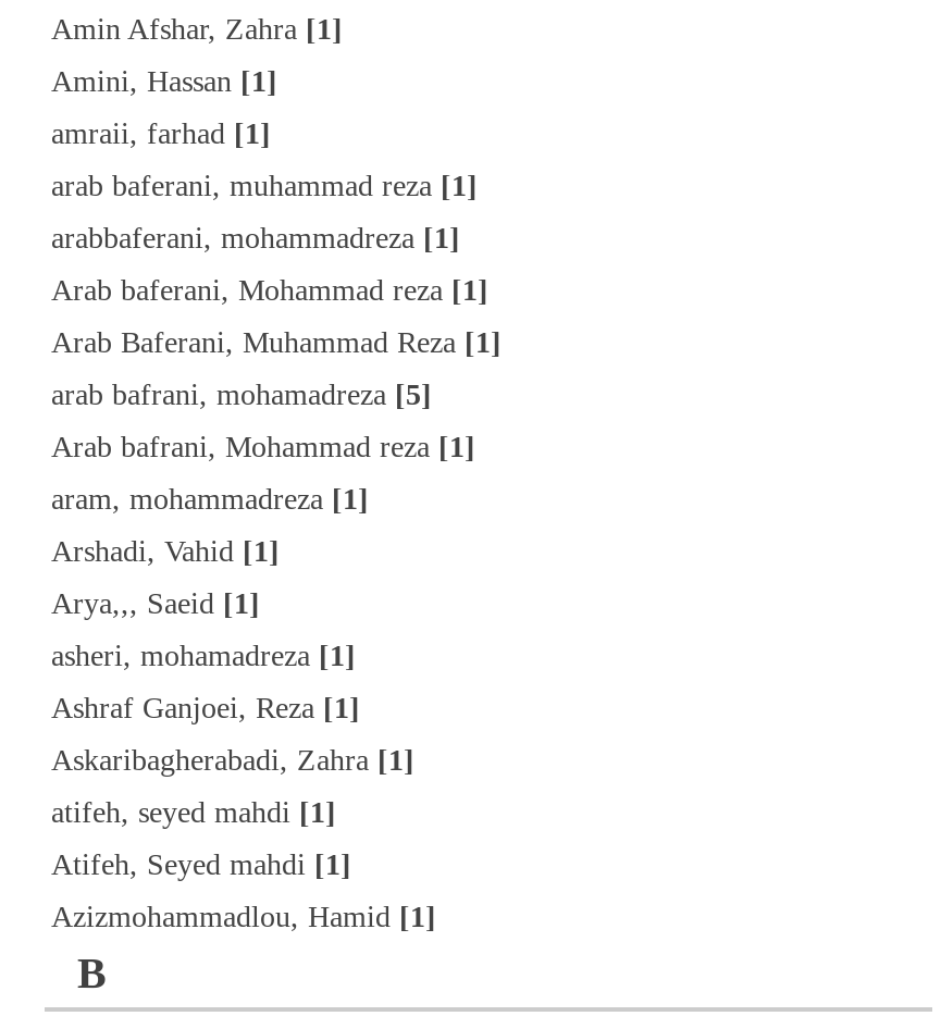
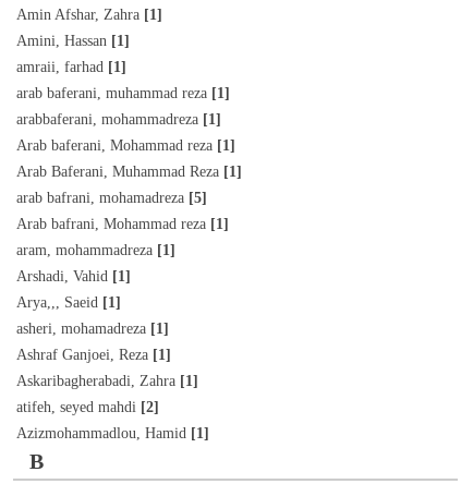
[51,792,351,881] atifeh, seyed mahdi [1] | Atifeh, Seyed mahdi [1] -> [16,397,159,415] atifeh, seyed mahdi [2]

